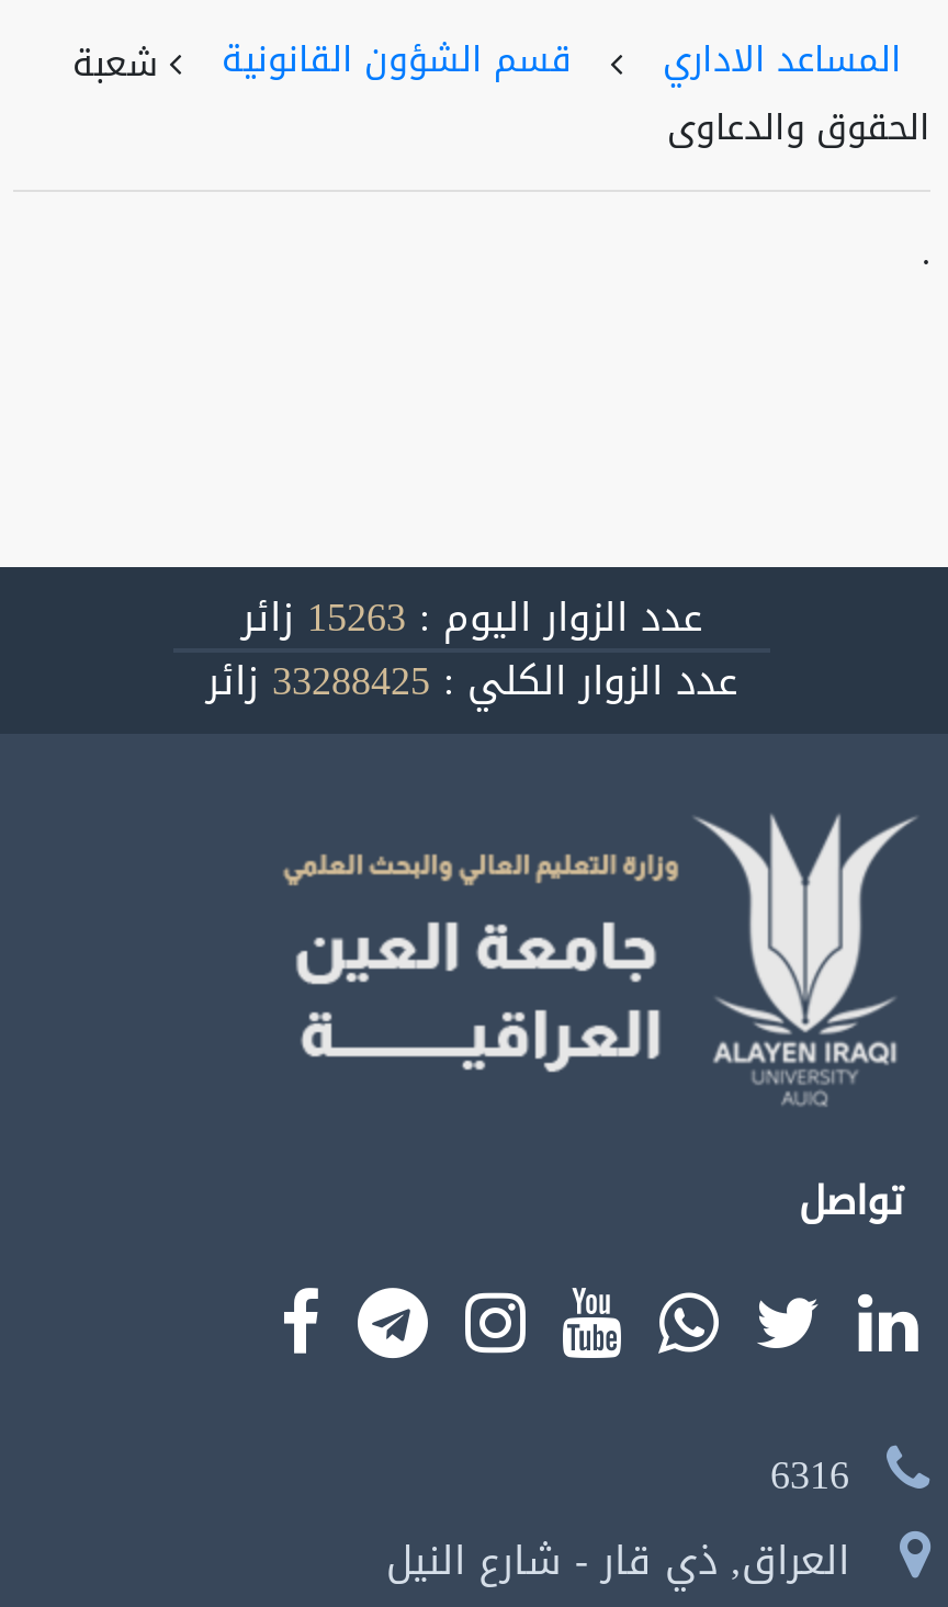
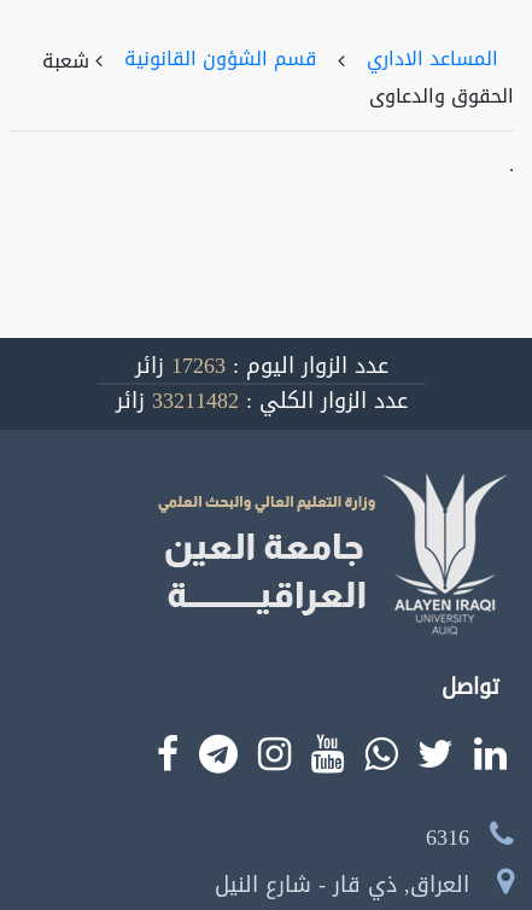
[241,580,702,655] عدد الزوار اليوم : 15263 زائر -> [135,345,388,386] عدد الزوار اليوم : 17263 زائر
[206,644,737,718] عدد الزوار الكلي : 33288425 زائر -> [116,380,408,421] عدد الزوار الكلي : 33211482 زائر

